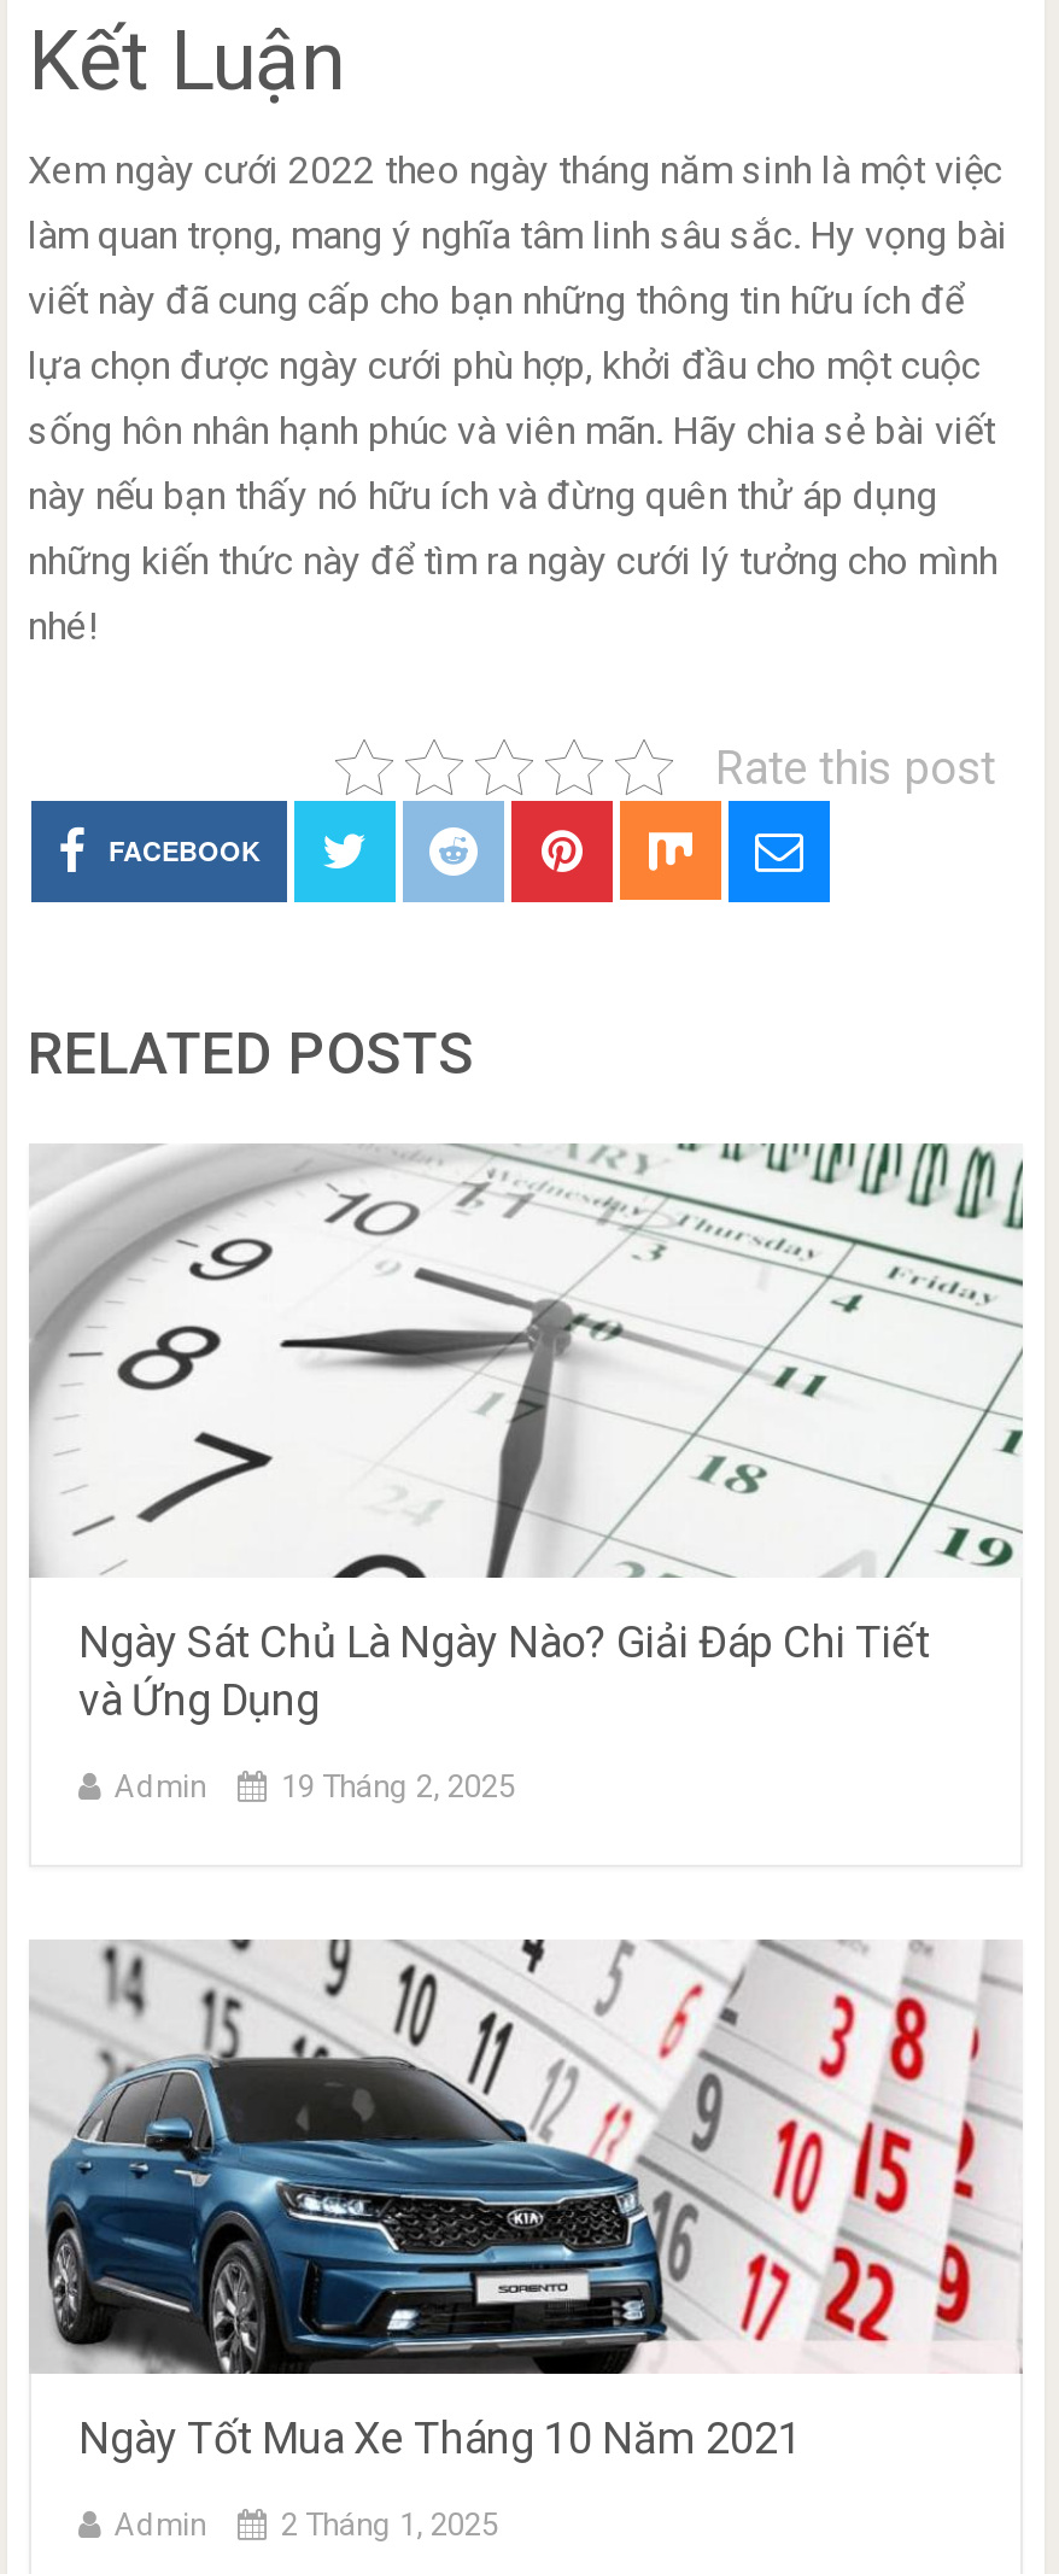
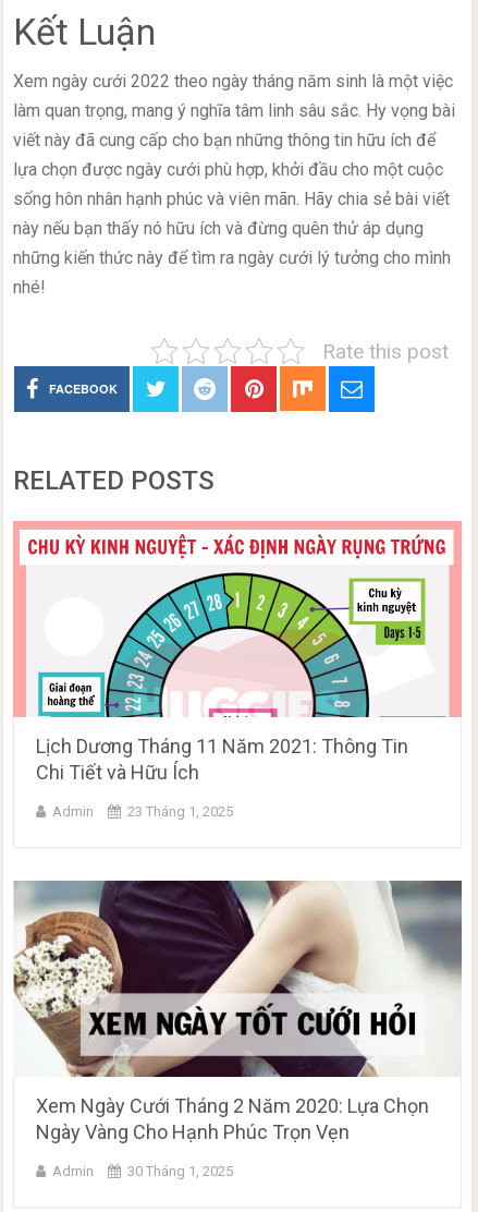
[27,1141,1025,1724] [image] | Ngày Sát Chủ Là Ngày Nào? Giải Đáp Chi Tiết | và Ứng Dụng -> [13,521,462,783] [image] | Lịch Dương Tháng 11 Năm 2021: Thông Tin | Chi Tiết và Hữu Ích
[281,1768,515,1804] 19 Tháng 2, 2025 -> [127,803,232,819] 23 Tháng 1, 2025
[29,1937,1023,2462] [image] | Ngày Tốt Mua Xe Tháng 10 Năm 2021 -> [13,880,463,1143] [image] | Xem Ngày Cưới Tháng 2 Năm 2020: Lựa Chọn | Ngày Vàng Cho Hạnh Phúc Trọn Vẹn
[281,2506,498,2542] 2 Tháng 1, 2025 -> [127,1163,232,1179] 30 Tháng 1, 2025

